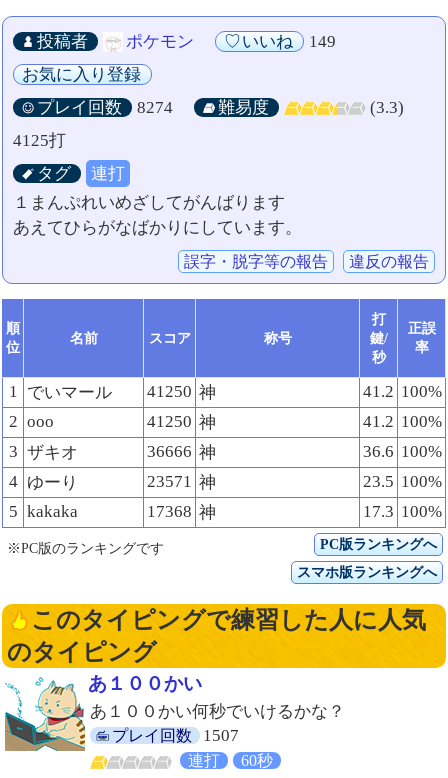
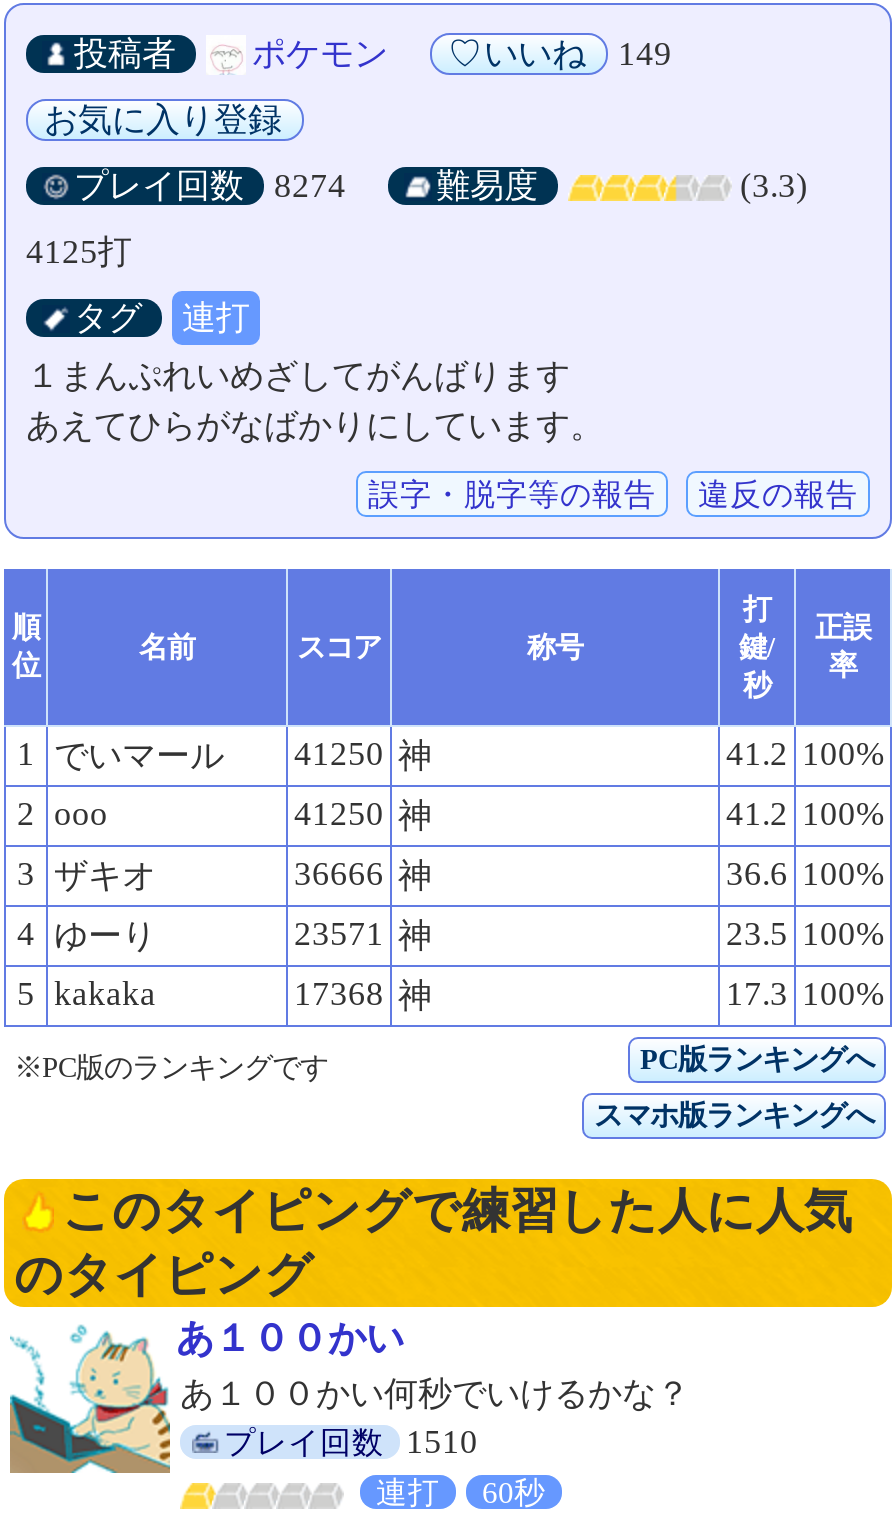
[112,726,239,745] プレイ回数 1507 -> [224,1423,478,1461] プレイ回数 1510

